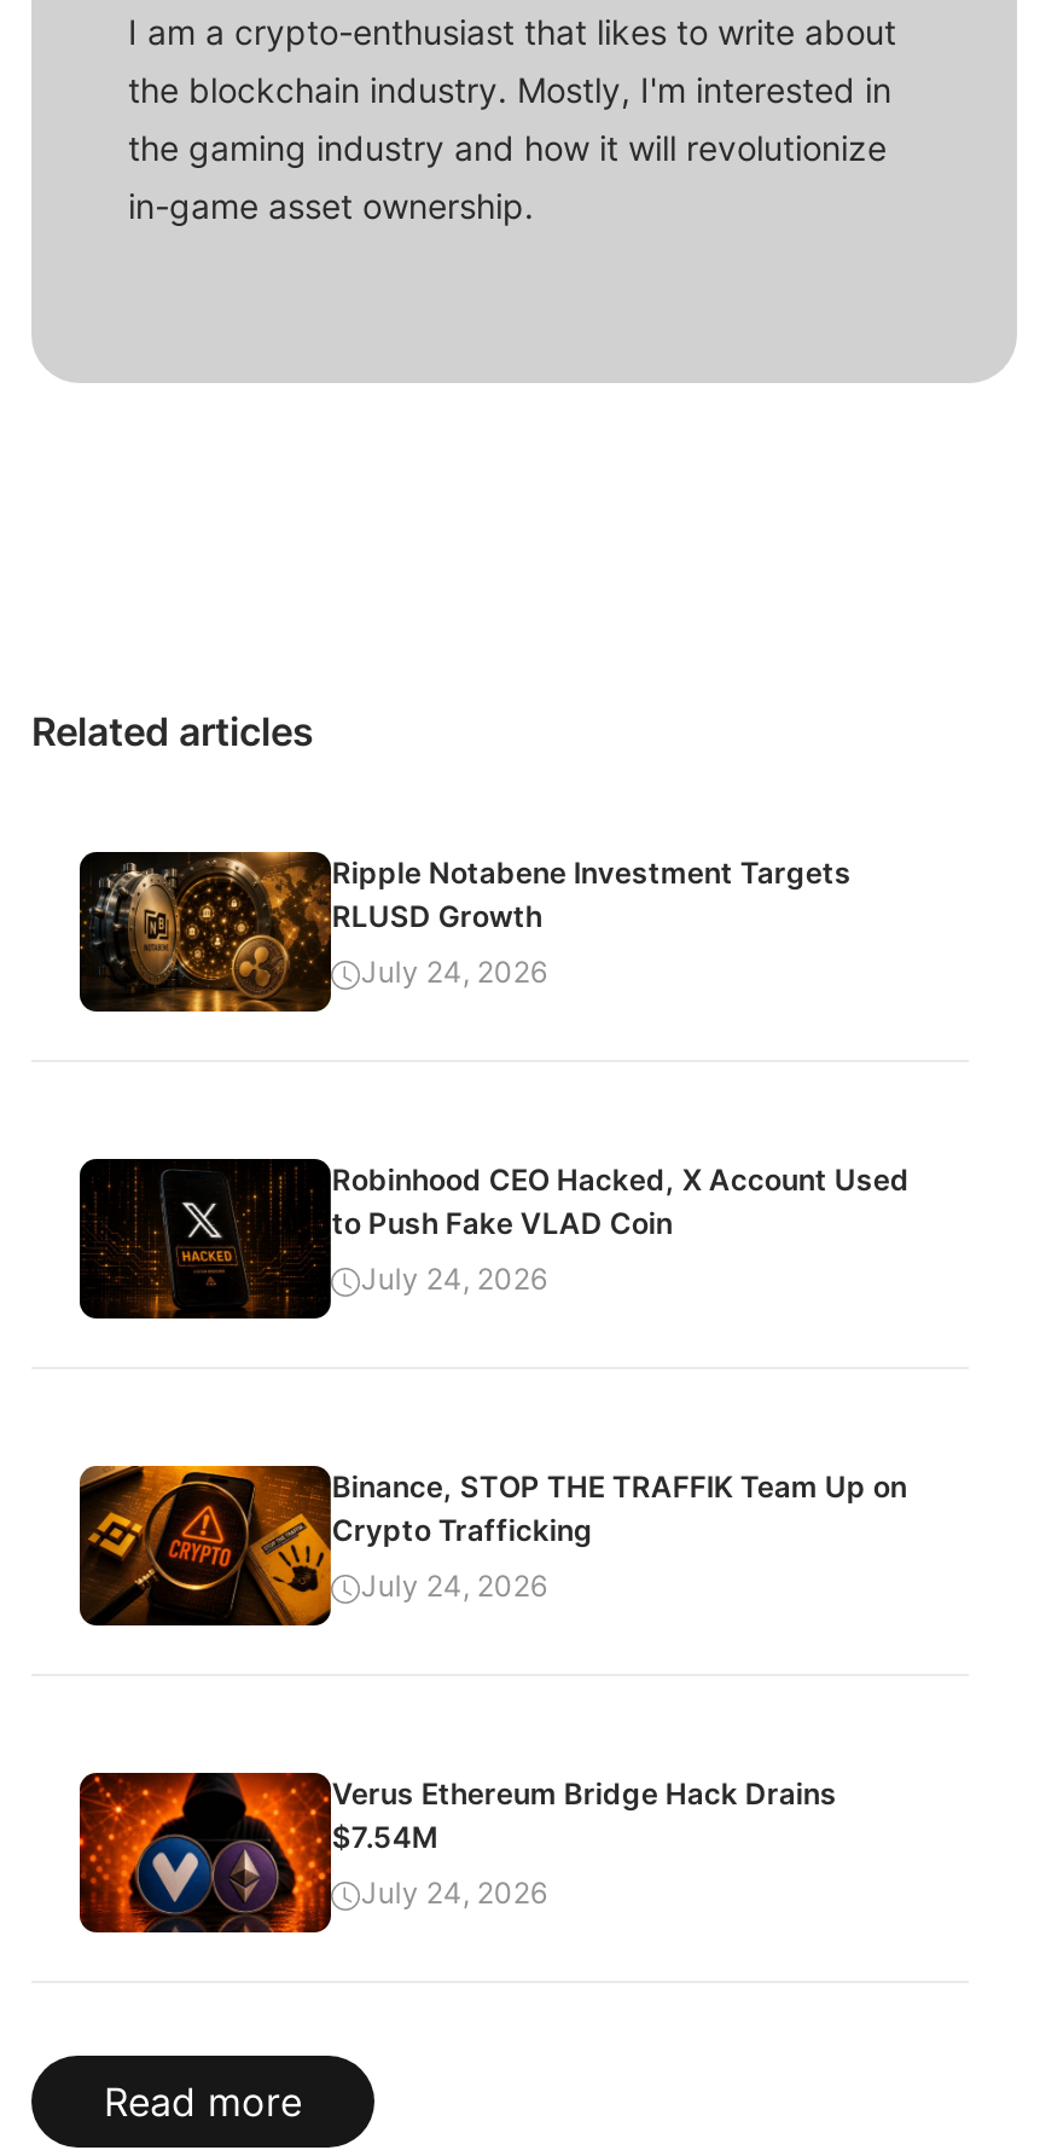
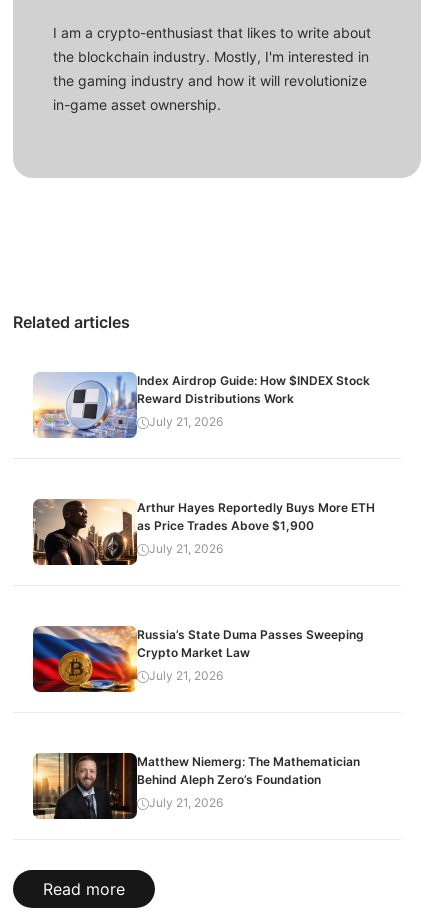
[77,850,851,1014] [image] | Ripple Notabene Investment Targets | RLUSD Growth -> [33,372,370,439] [image] | Index Airdrop Guide: How $INDEX Stock | Reward Distributions Work
[361,954,547,991] July 24, 2026 -> [149,414,223,429] July 21, 2026
[77,1157,909,1321] [image] | Robinhood CEO Hacked, X Account Used | to Push Fake VLAD Coin -> [32,499,375,566] [image] | Arthur Hayes Reportedly Buys More ETH | as Price Trades Above $1,900
[361,1261,547,1297] July 24, 2026 -> [149,541,223,556] July 21, 2026
[77,1464,907,1628] [image] | Binance, STOP THE TRAFFIK Team Up on | Crypto Trafficking -> [32,625,364,693] [image] | Russia’s State Duma Passes Sweeping | Crypto Market Law
[361,1568,547,1604] July 24, 2026 -> [149,668,223,683] July 21, 2026
[77,1770,837,1935] [image] | Verus Ethereum Bridge Hack Drains | $7.54M -> [32,752,360,820] [image] | Matthew Niemerg: The Mathematician | Behind Aleph Zero’s Foundation
[361,1875,547,1911] July 24, 2026 -> [149,795,223,810] July 21, 2026

